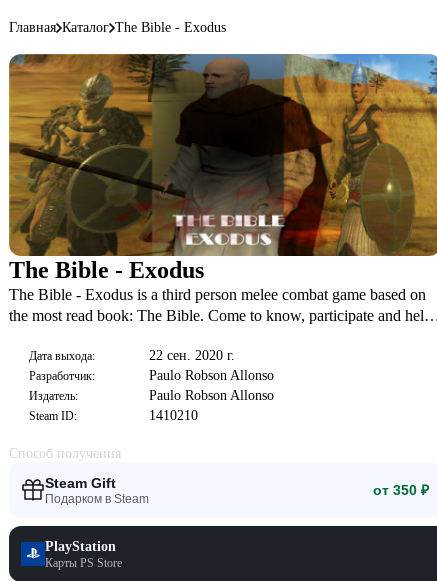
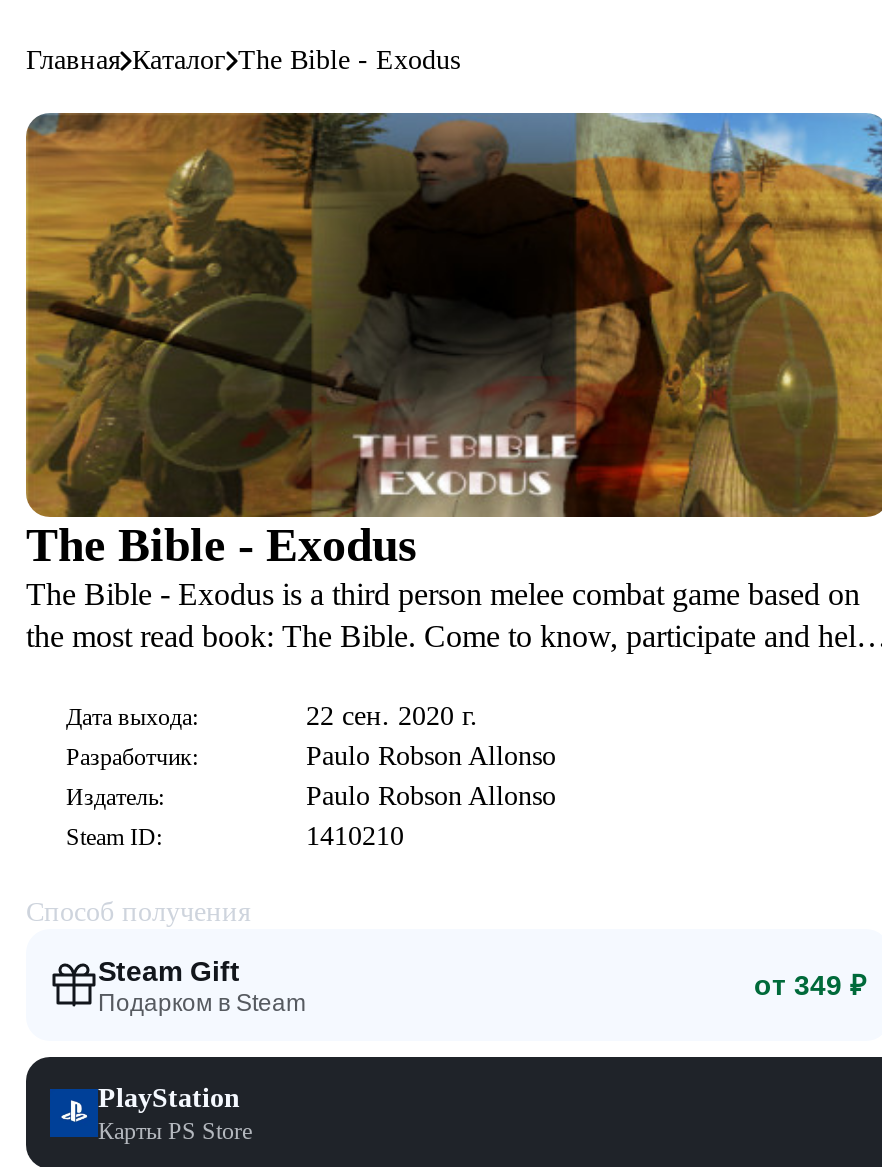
[373,482,429,498] от 350 ₽ -> [754,969,866,1001] от 349 ₽

